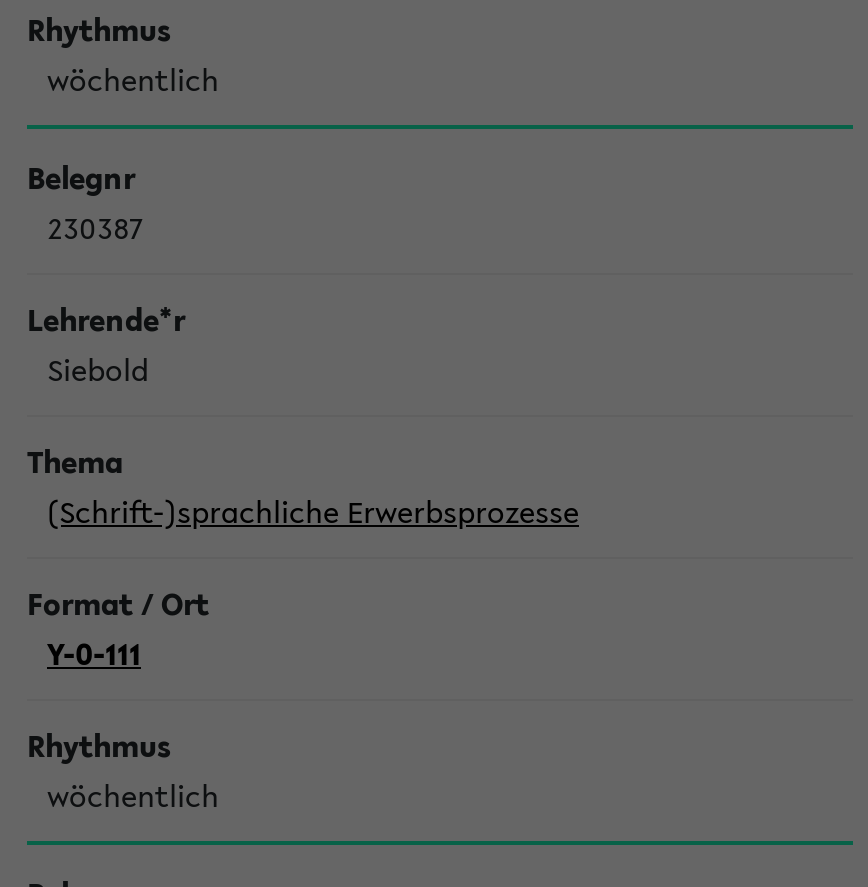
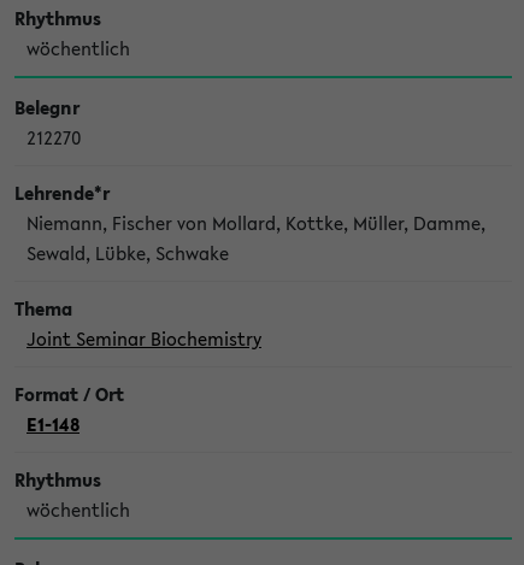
[47,205,143,249] 230387 -> [27,124,82,151] 212270
[47,347,165,391] Siebold -> [27,210,485,266] Niemann, Fischer von Mollard, Kottke, Müller, Damme, | Sewald, Lübke, Schwake
[47,489,579,533] (Schrift-)sprachliche Erwerbsprozesse -> [27,325,261,352] Joint Seminar Biochemistry
[47,631,141,675] Y-0-111 -> [27,411,80,437] E1-148

